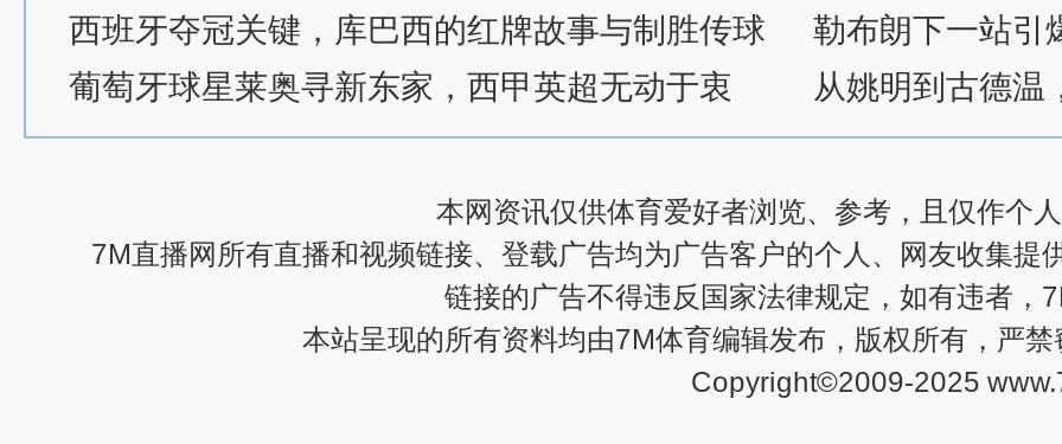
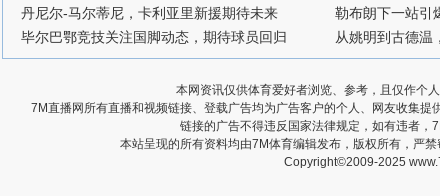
[69,11,766,49] 西班牙夺冠关键，库巴西的红牌故事与制胜传球 -> [21,5,278,21] 丹尼尔-马尔蒂尼，卡利亚里新援期待未来
[69,67,732,105] 葡萄牙球星莱奥寻新东家，西甲英超无动于衷 -> [21,29,287,45] 毕尔巴鄂竞技关注国脚动态，期待球员回归

